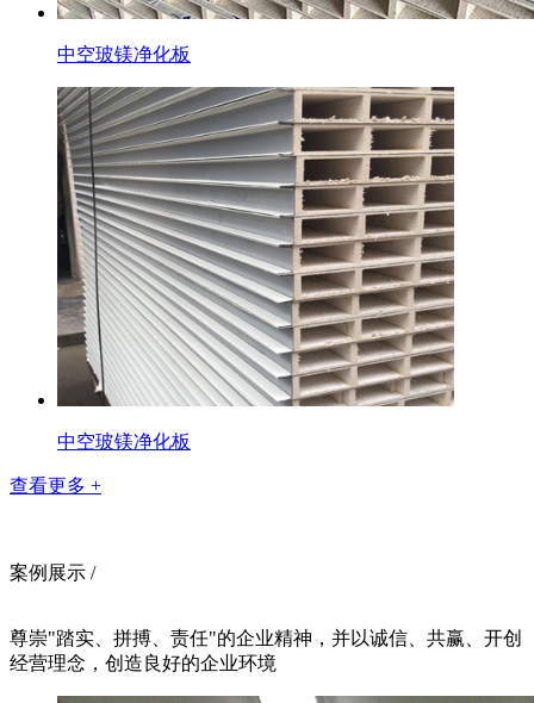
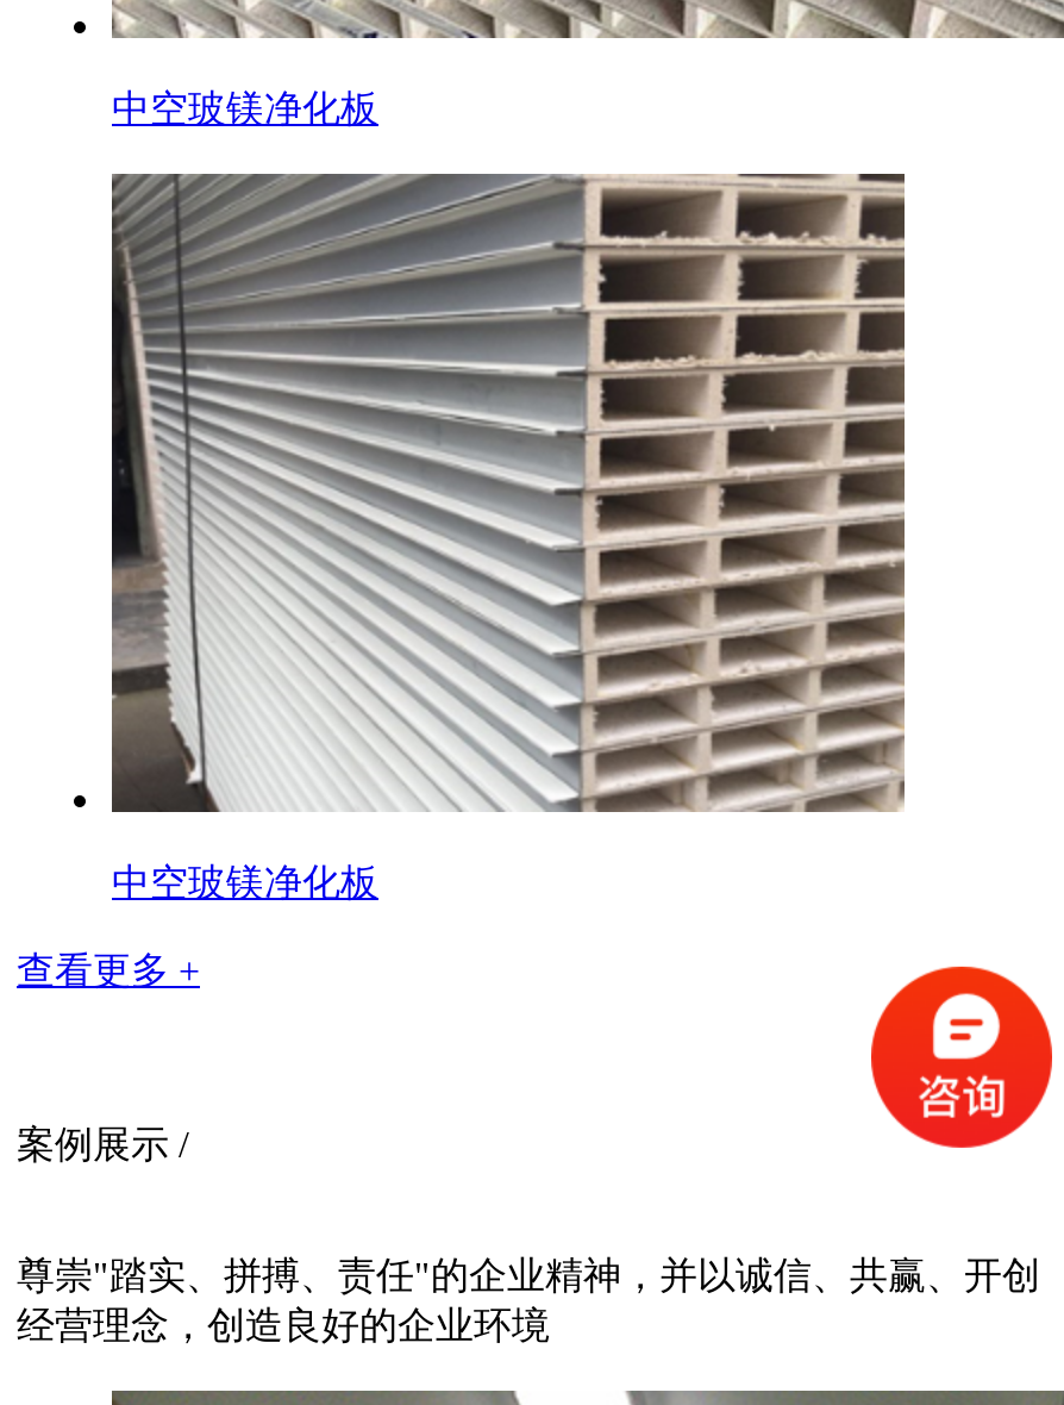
none -> [869,964,1054,1150] [image]

